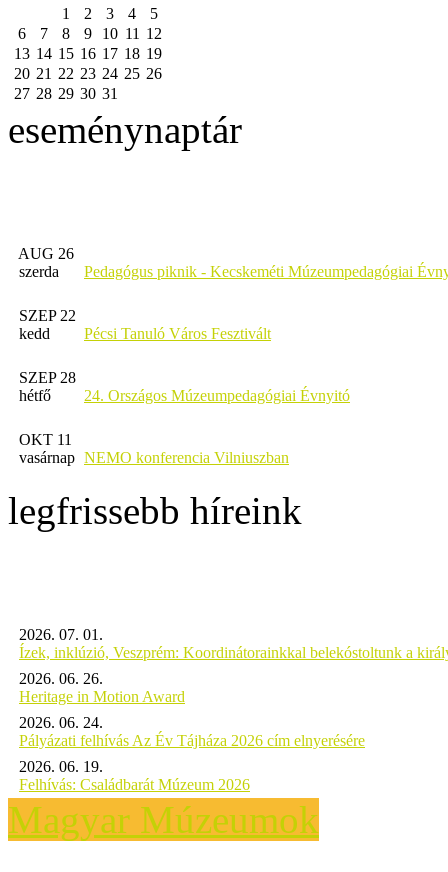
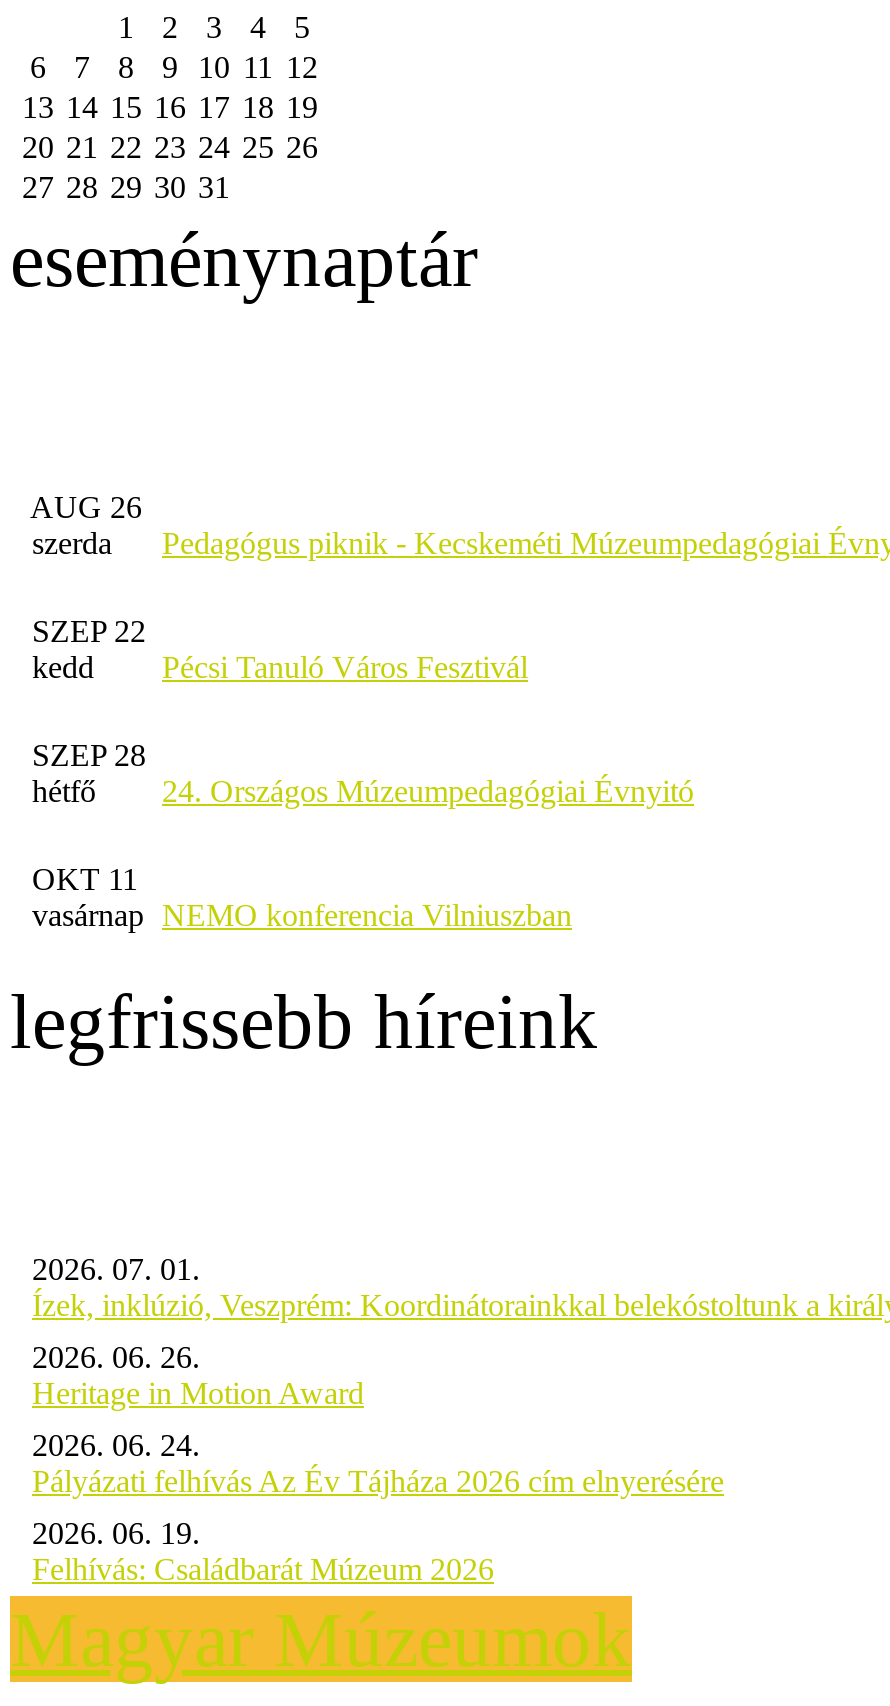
[84,325,271,342] Pécsi Tanuló Város Fesztivált -> [162,650,528,684] Pécsi Tanuló Város Fesztivál

